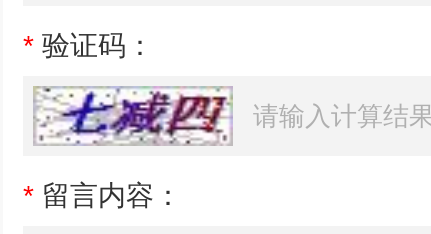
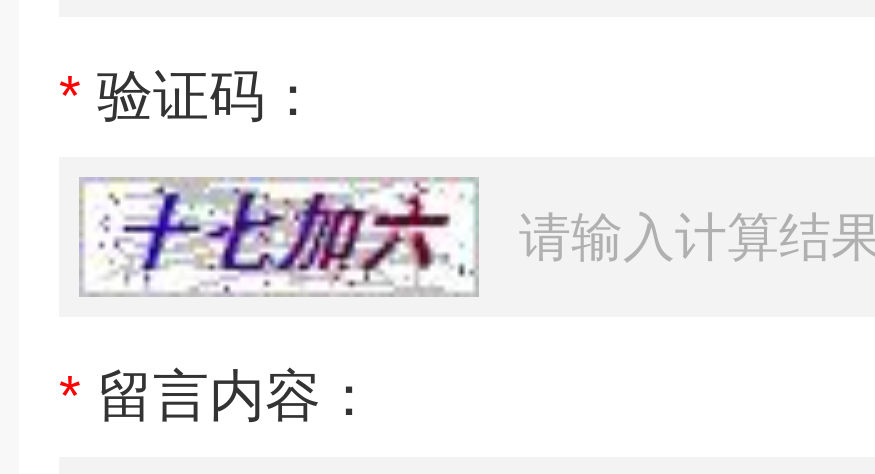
[34,86,232,145] [image] -> [83,177,477,293] [image]

